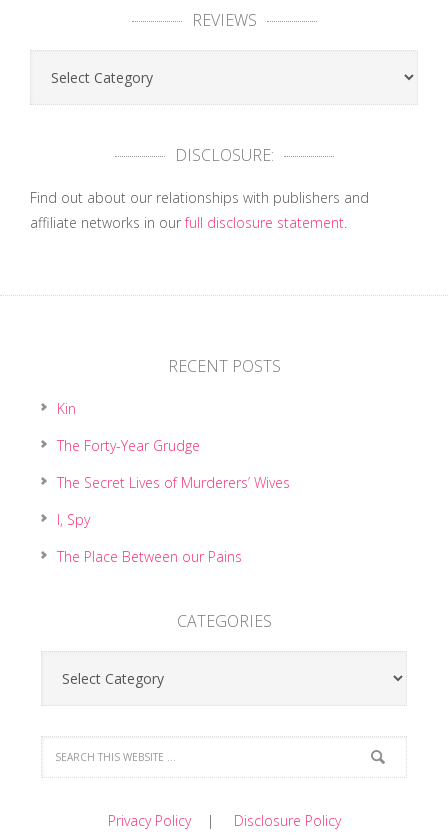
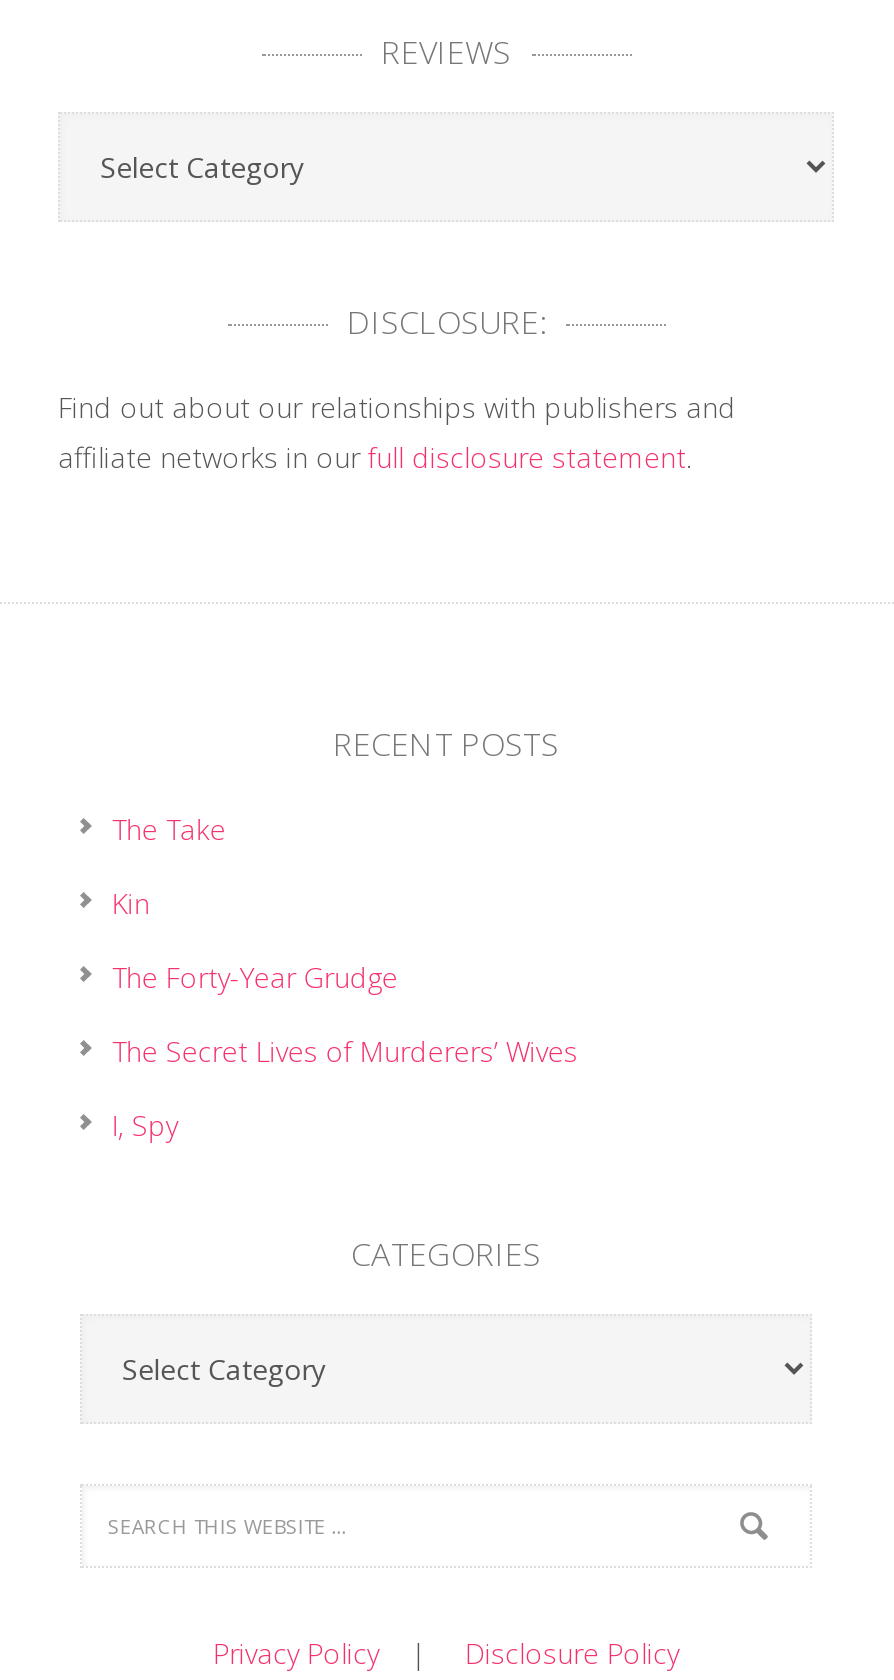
none -> [112,810,226,848] The Take
moved [57,399,290,529] -> [112,884,578,1144]: Kin | The Forty-Year Grudge | The Secret Lives of Murderers’ Wives | I, Spy
[57,547,242,566] The Place Between our Pains -> none

